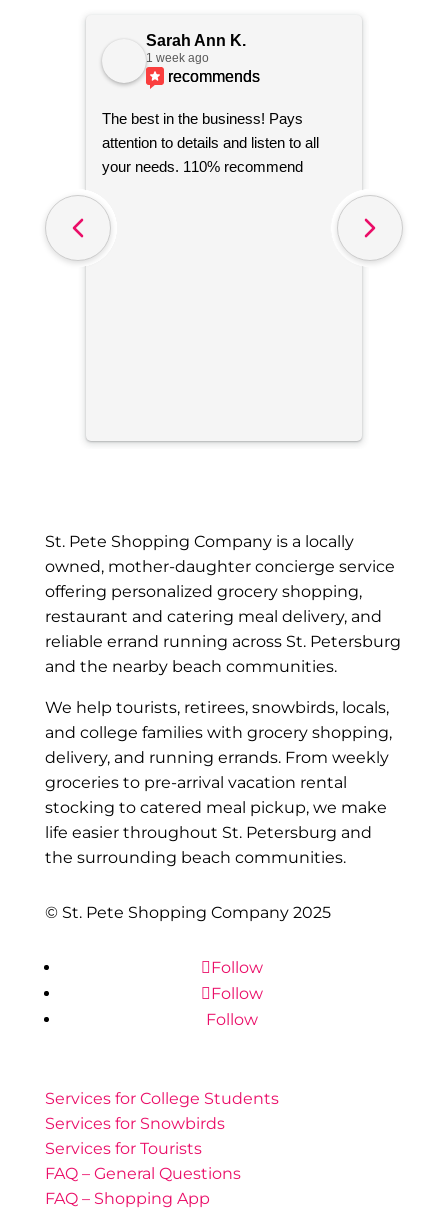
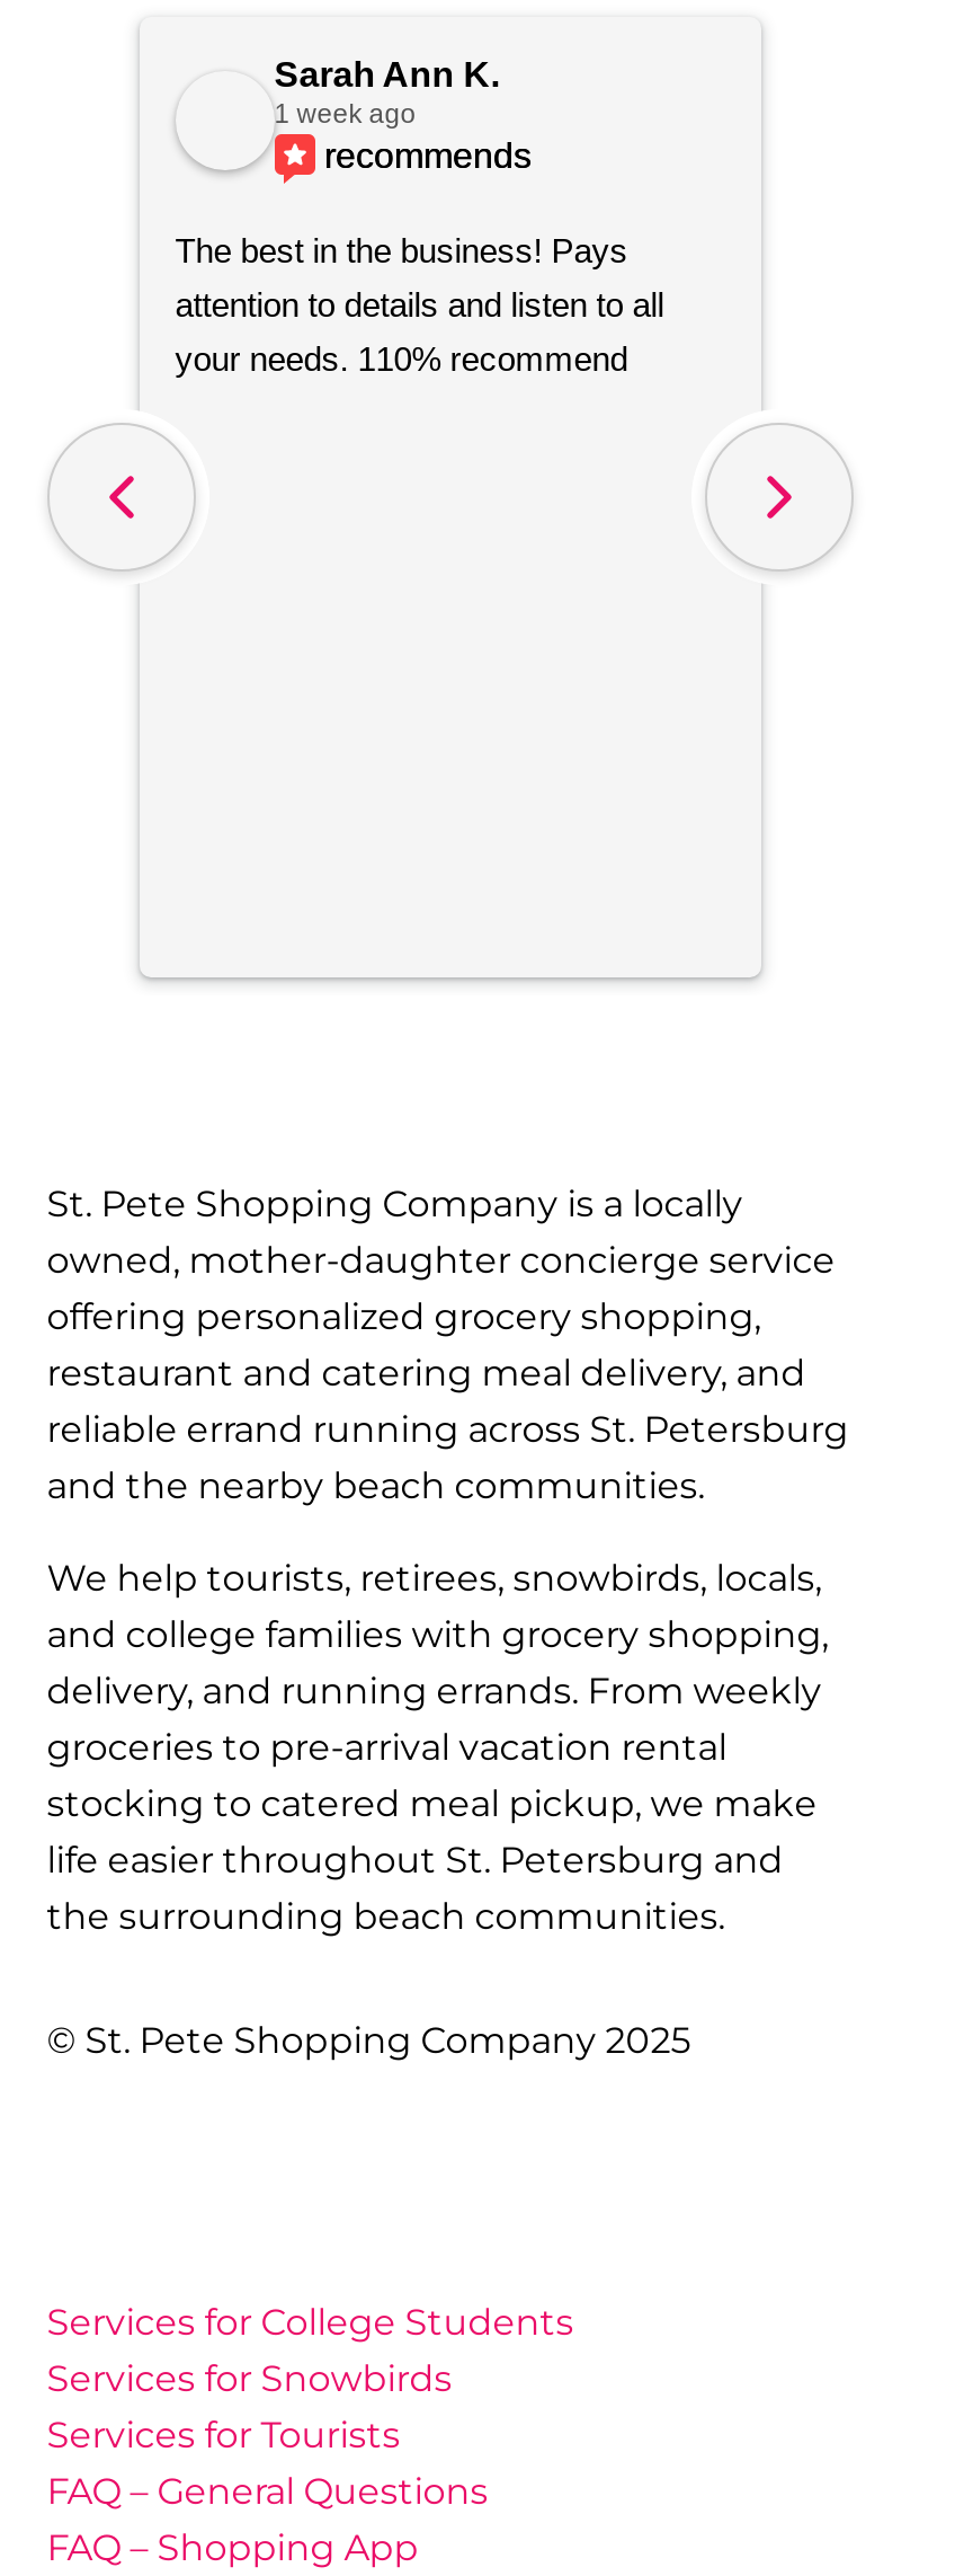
[206,958,263,1029] Follow | Follow | Follow -> none

